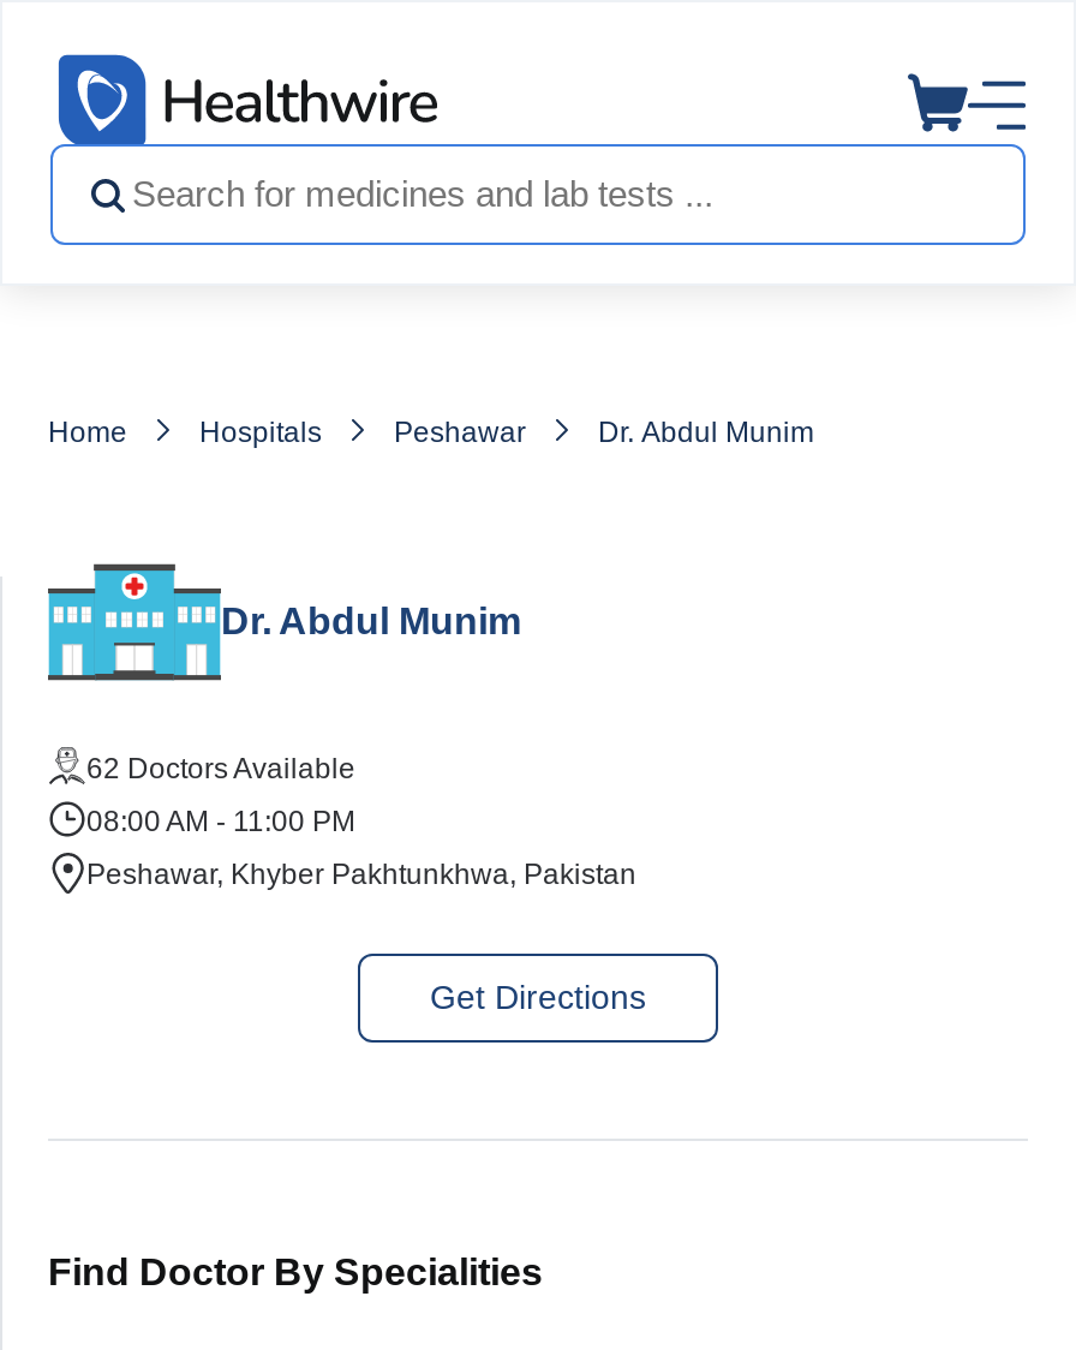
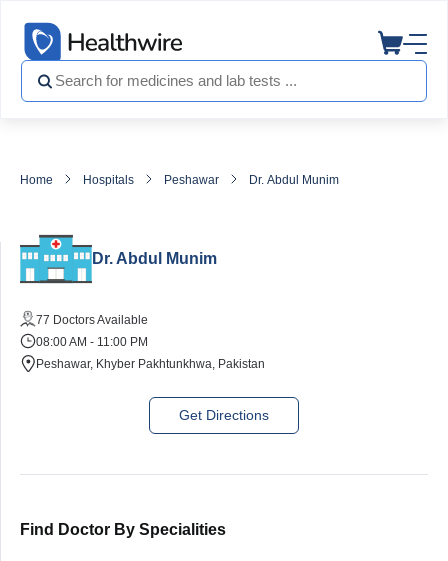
[86,752,355,785] 62 Doctors Available -> [36,313,148,327] 77 Doctors Available

